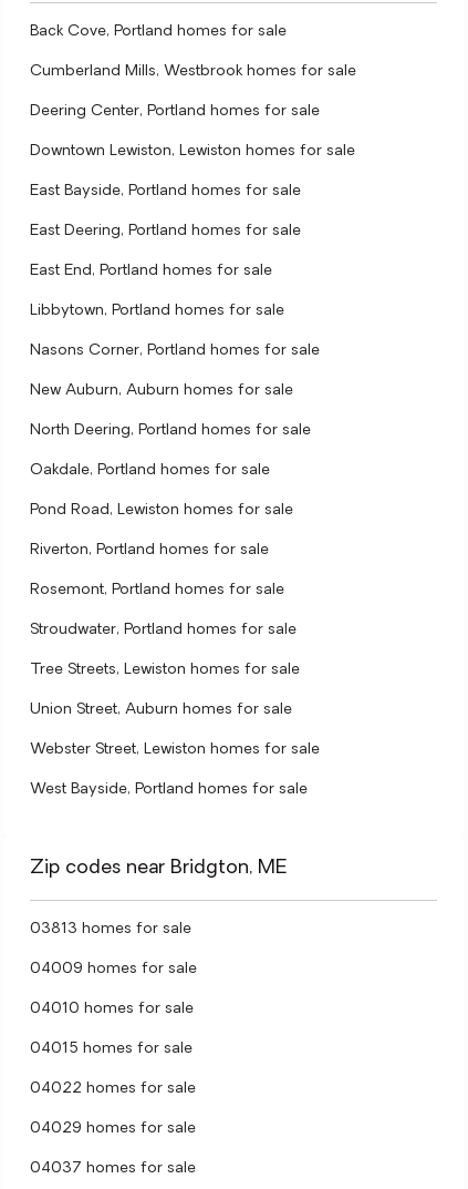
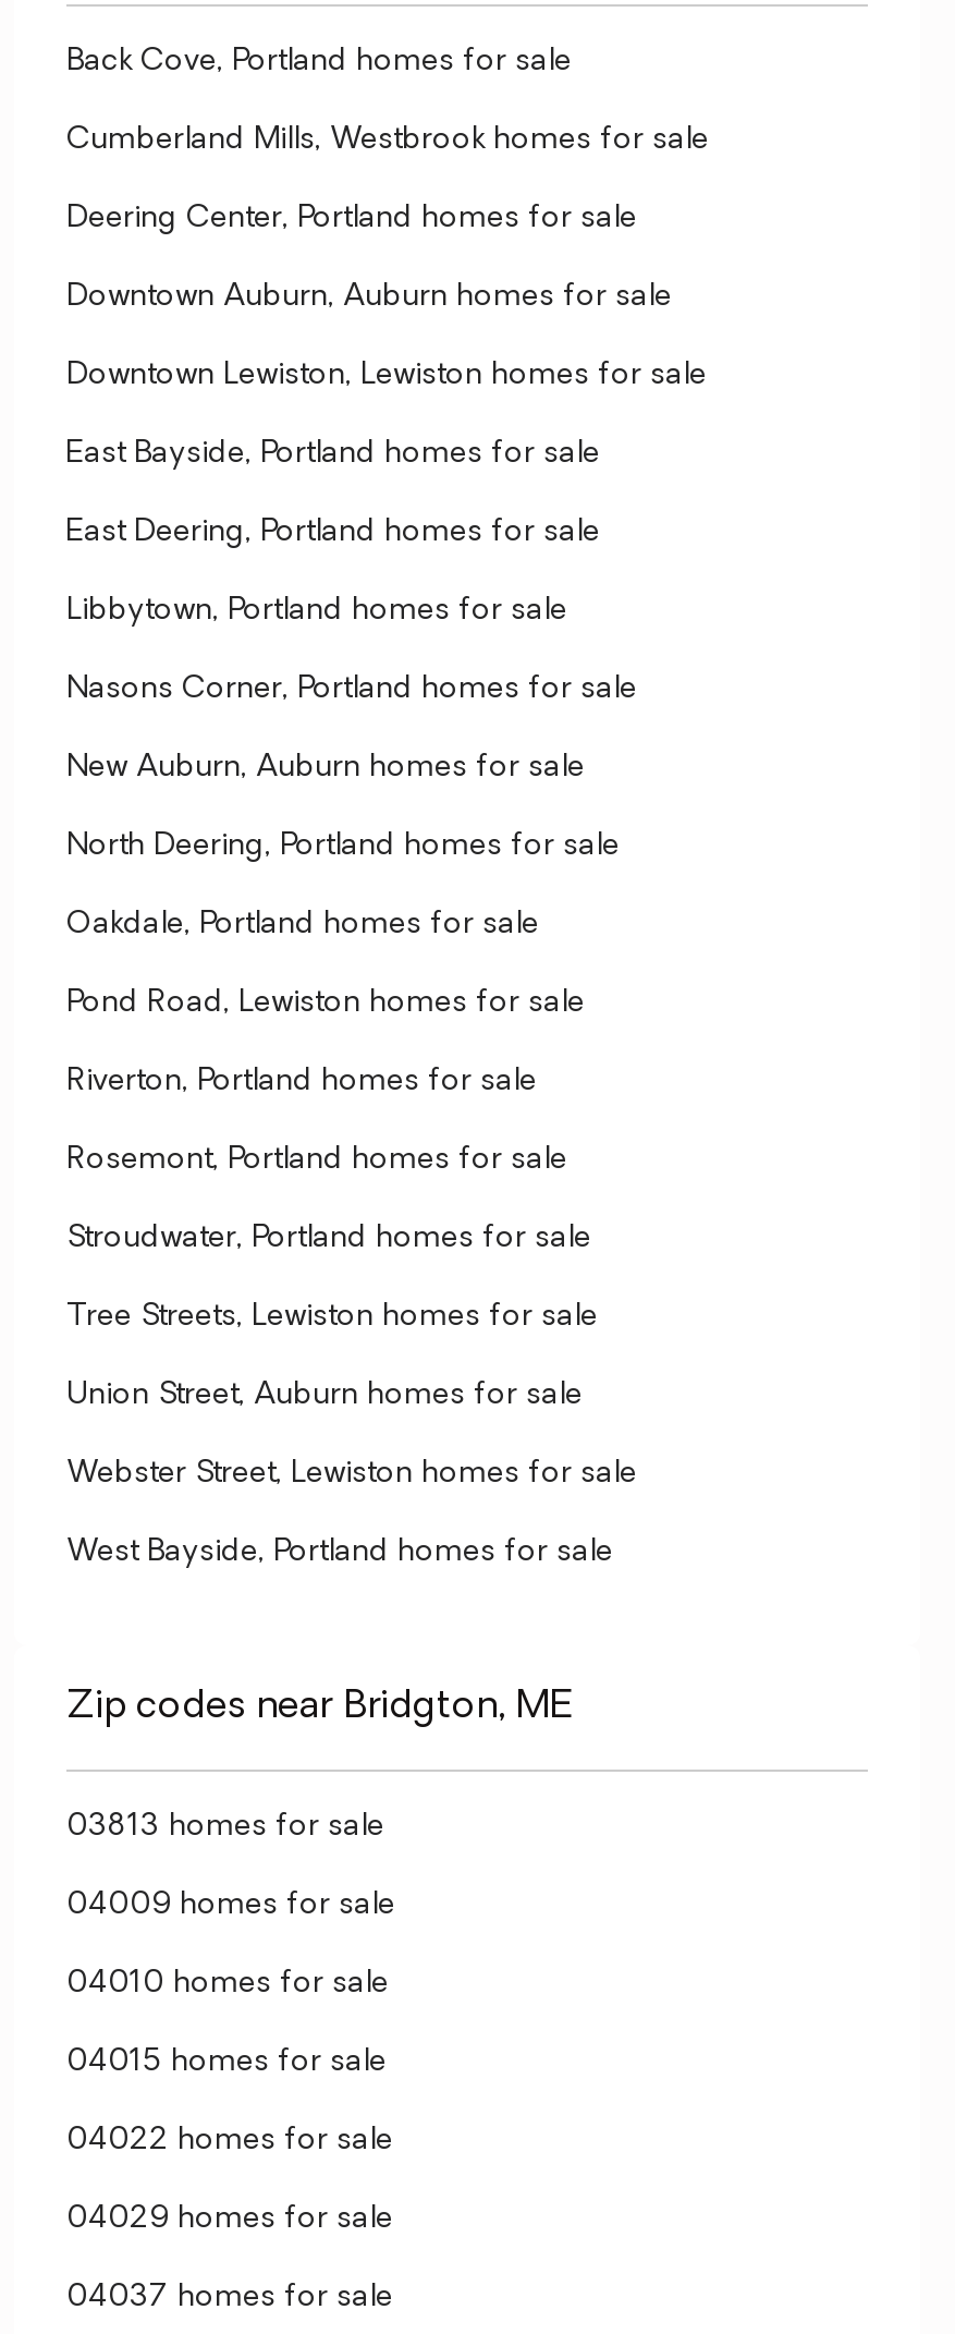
none -> [66,281,672,314] Downtown Auburn, Auburn homes for sale
moved [30,143,355,239] -> [66,360,707,549]: Downtown Lewiston, Lewiston homes for sale | East Bayside, Portland homes for sale | East Deering, Portland homes for sale
[30,263,272,279] East End, Portland homes for sale -> none

